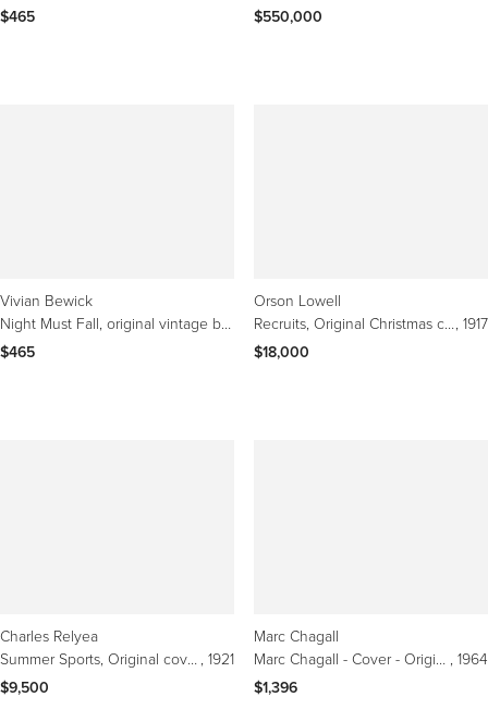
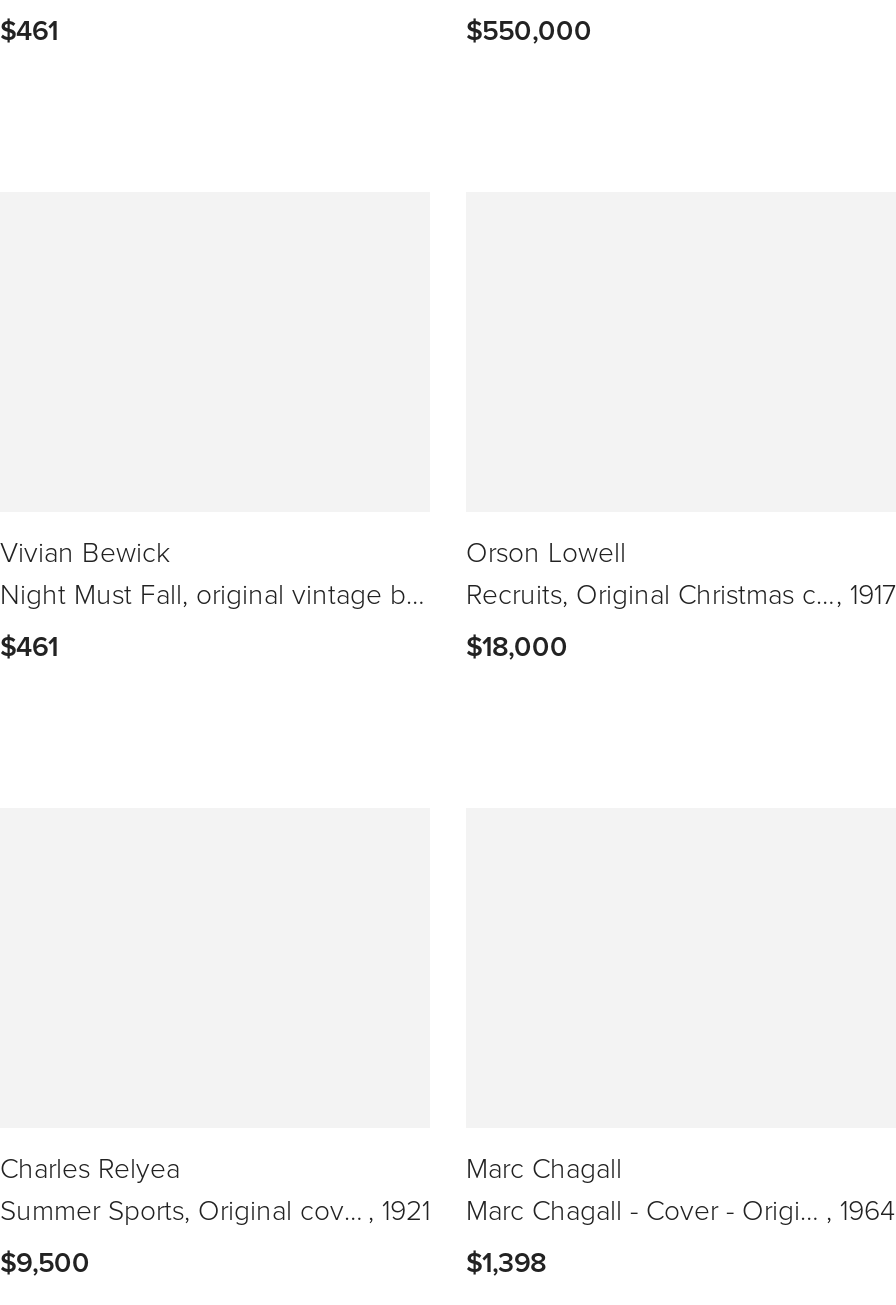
[0,5,35,27] $465 -> [0,10,58,50] $461
[0,341,35,363] $465 -> [0,626,58,666] $461
[254,676,297,698] $1,396 -> [466,1242,546,1282] $1,398

